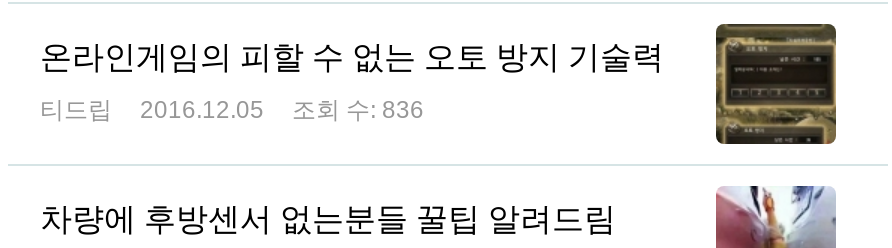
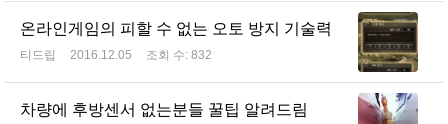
[40,96,424,124] 티드립 2016.12.05 조회 수: 836 -> [20,48,212,62] 티드립 2016.12.05 조회 수: 832

